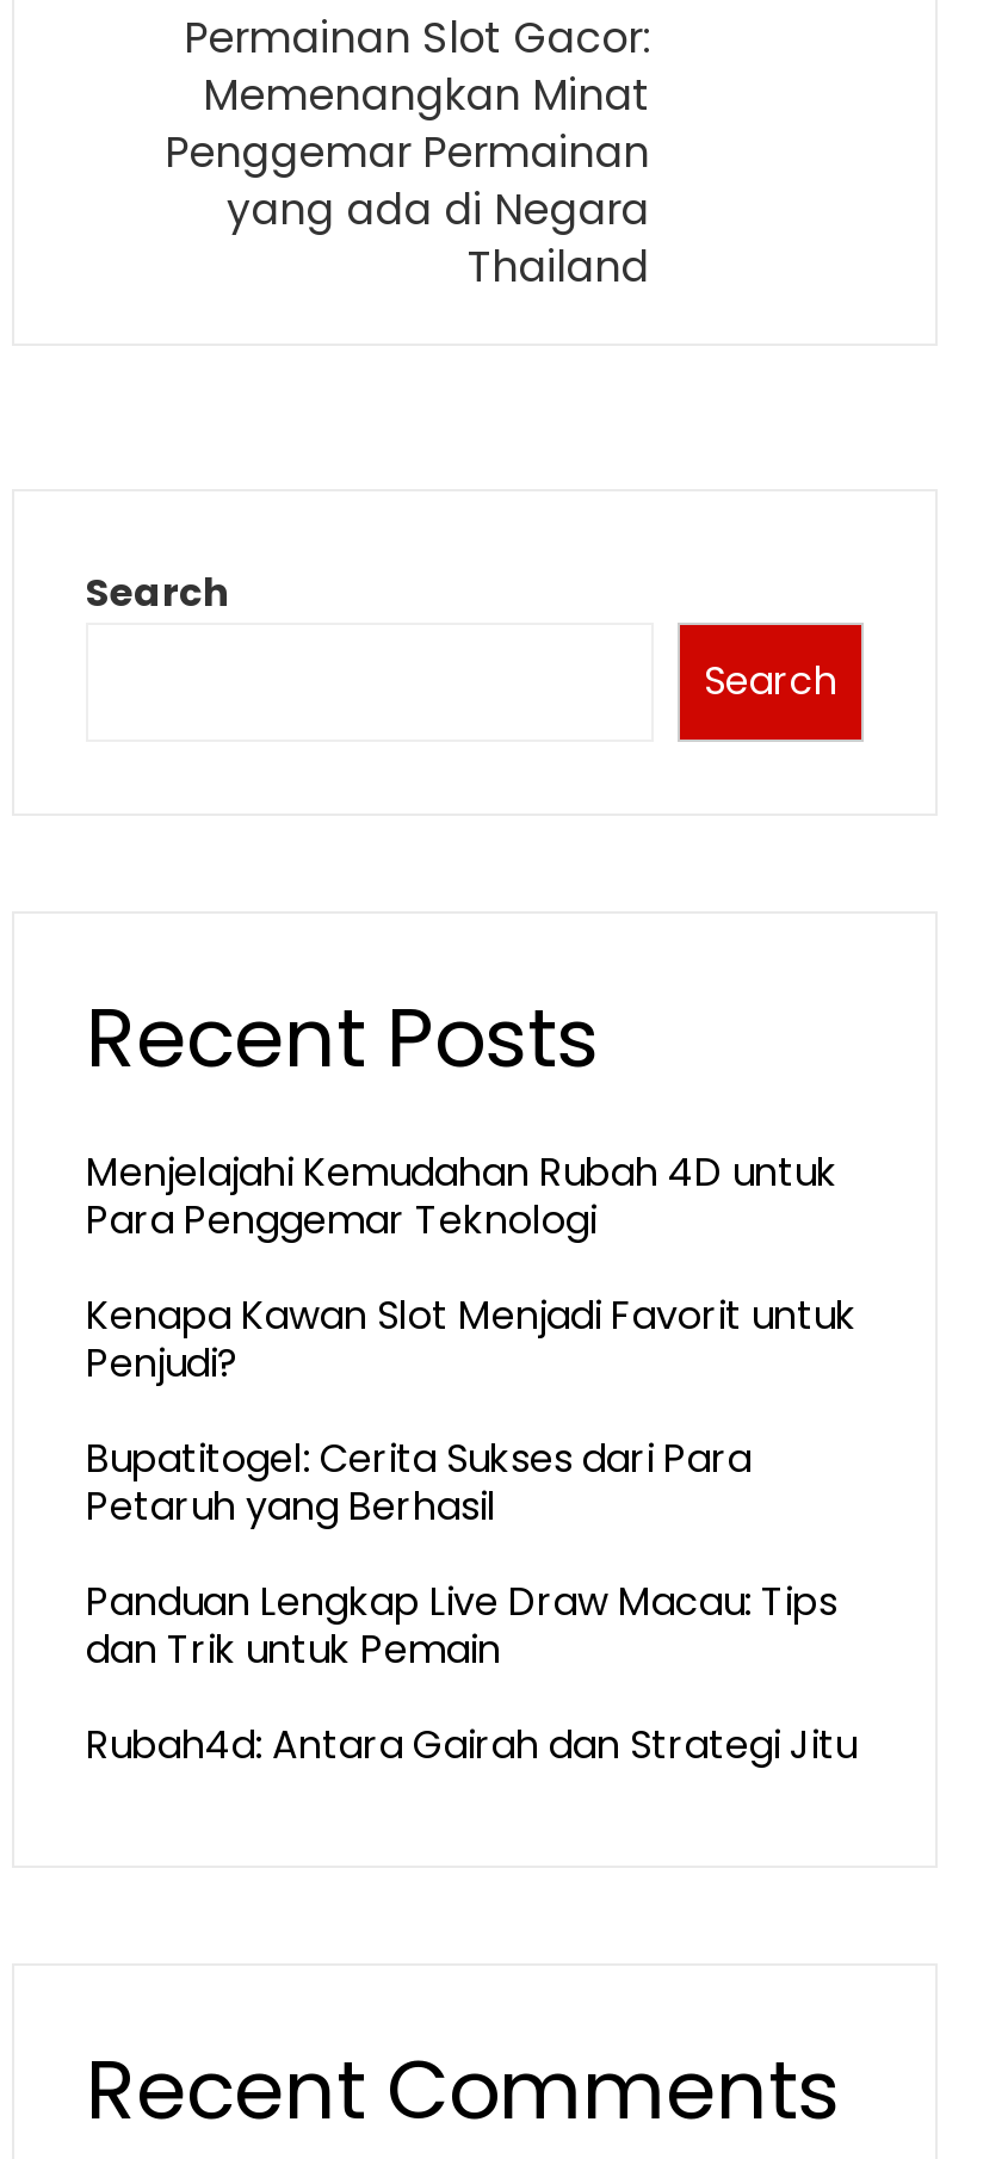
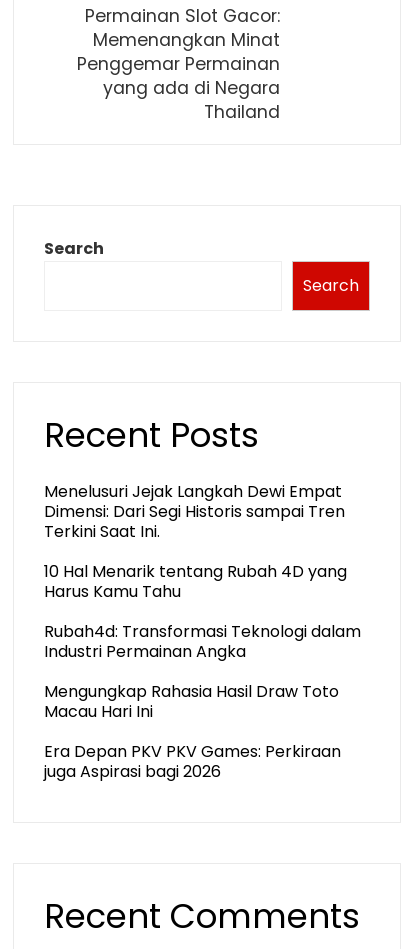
[86,1145,837,1248] Menjelajahi Kemudahan Rubah 4D untuk | Para Penggemar Teknologi -> [44,480,345,543] Menelusuri Jejak Langkah Dewi Empat | Dimensi: Dari Segi Historis sampai Tren | Terkini Saat Ini.
[86,1288,857,1391] Kenapa Kawan Slot Menjadi Favorit untuk | Penjudi? -> [44,560,347,603] 10 Hal Menarik tentang Rubah 4D yang | Harus Kamu Tahu
[86,1431,752,1534] Bupatitogel: Cerita Sukses dari Para | Petaruh yang Berhasil -> [44,620,361,663] Rubah4d: Transformasi Teknologi dalam | Industri Permainan Angka
[86,1575,837,1677] Panduan Lengkap Live Draw Macau: Tips | dan Trik untuk Pemain -> [44,680,339,723] Mengungkap Rahasia Hasil Draw Toto | Macau Hari Ini
[86,1718,857,1773] Rubah4d: Antara Gairah dan Strategi Jitu -> [44,740,341,783] Era Depan PKV PKV Games: Perkiraan | juga Aspirasi bagi 2026

